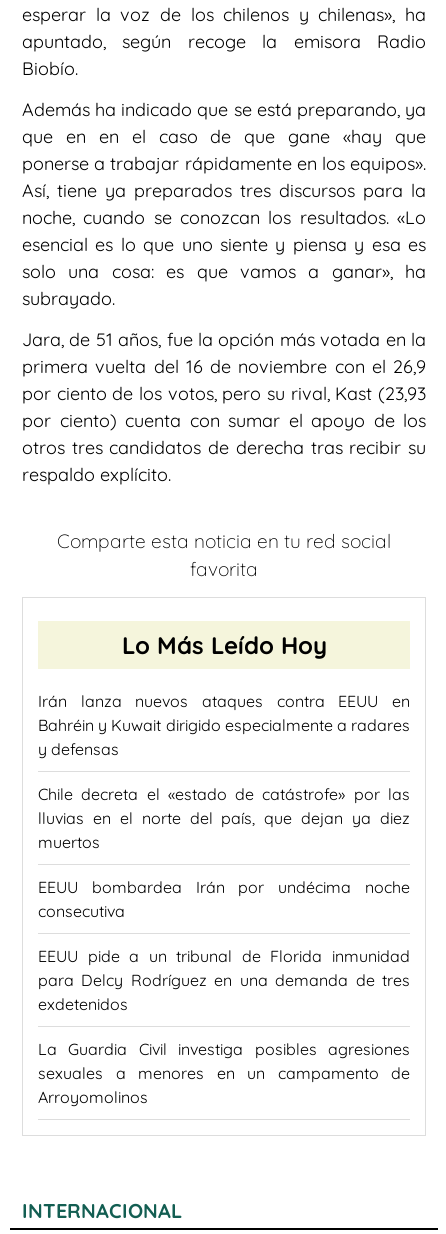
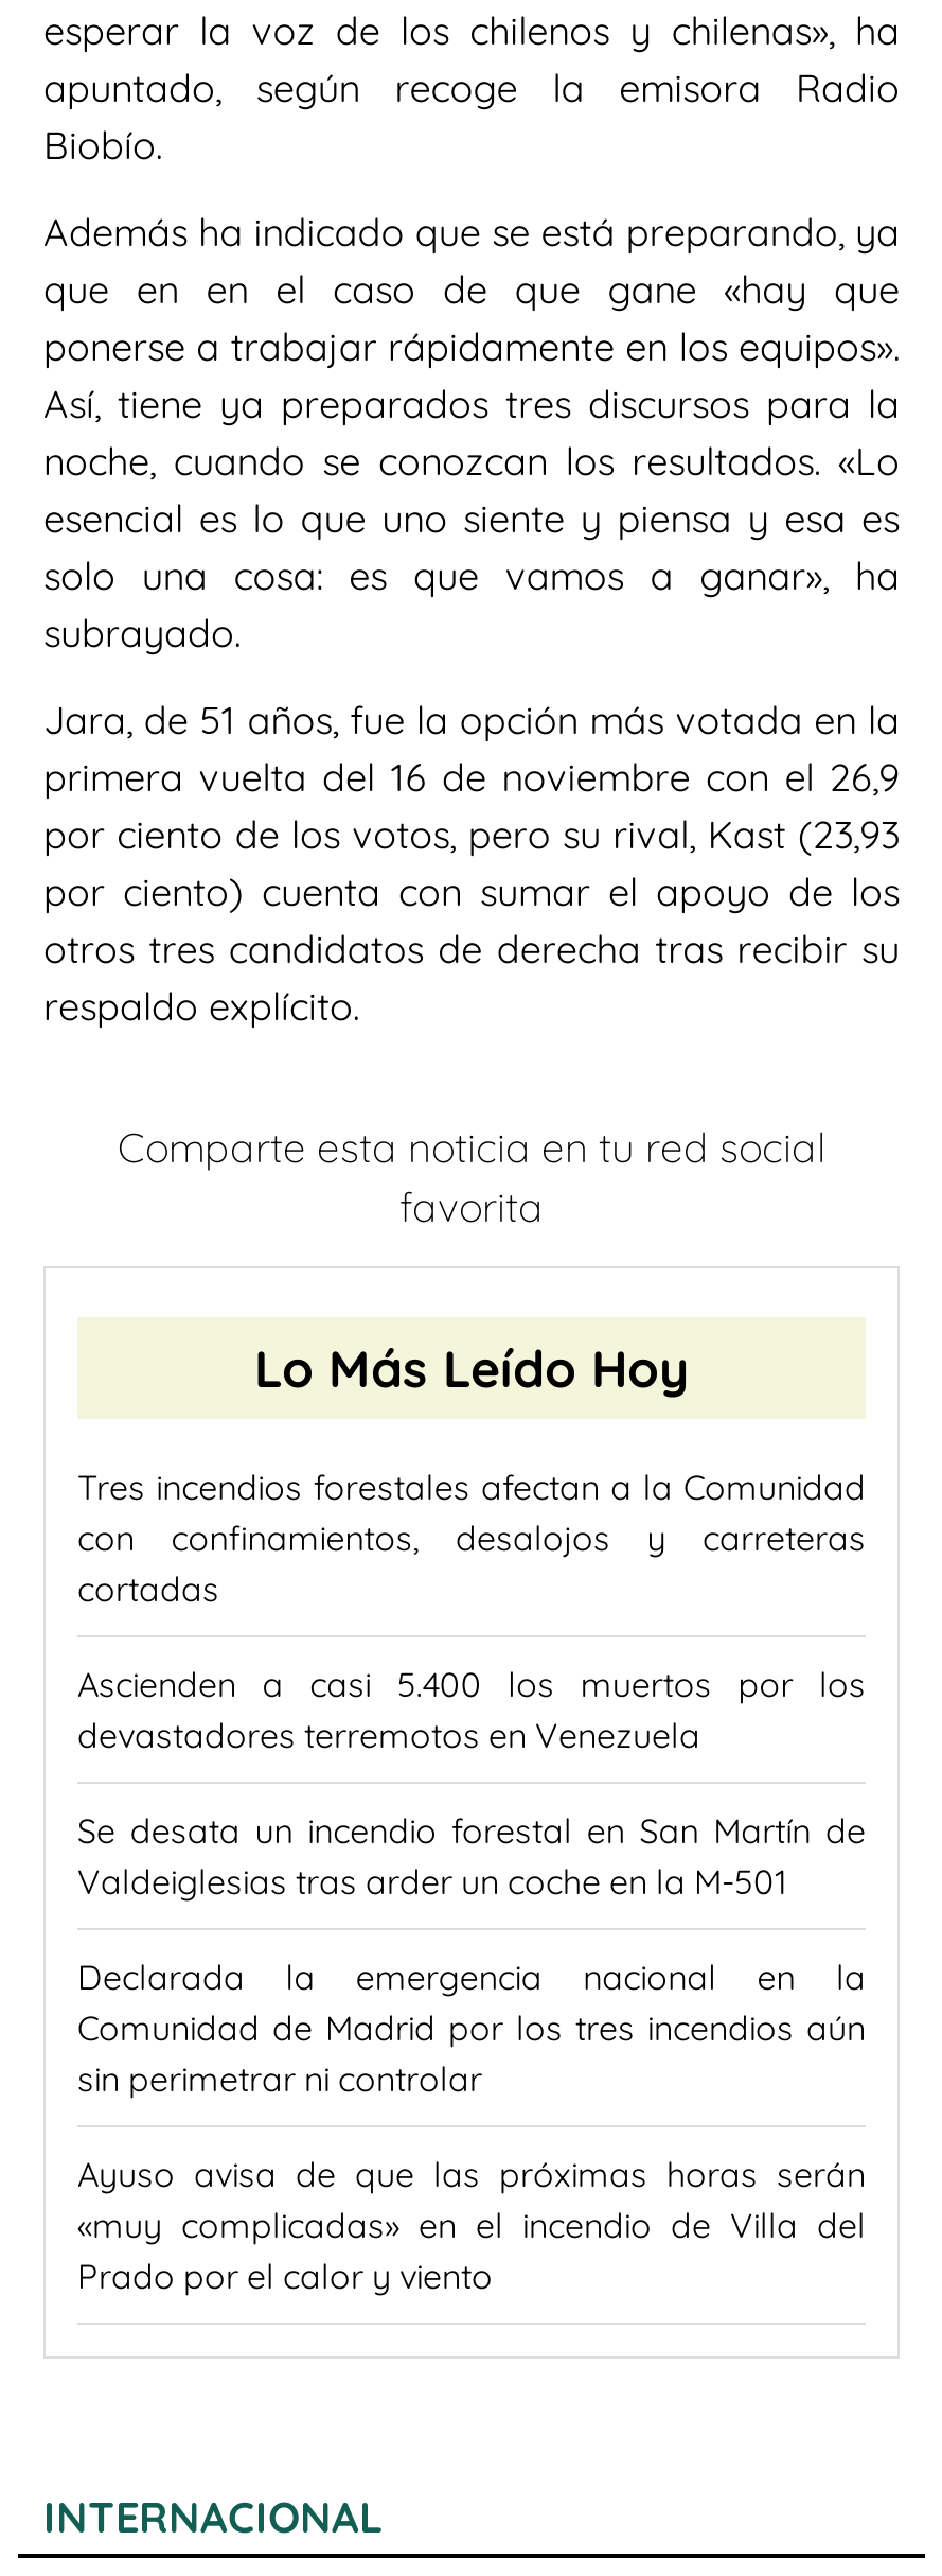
[38,691,410,759] Irán lanza nuevos ataques contra EEUU en | Bahréin y Kuwait dirigido especialmente a radares | y defensas -> [77,1466,866,1610] Tres incendios forestales afectan a la Comunidad | con confinamientos, desalojos y carreteras | cortadas
[38,784,410,852] Chile decreta el «estado de catástrofe» por las | lluvias en el norte del país, que dejan ya diez | muertos -> [77,1663,866,1757] Ascienden a casi 5.400 los muertos por los | devastadores terremotos en Venezuela
[38,877,410,921] EEUU bombardea Irán por undécima noche | consecutiva -> [77,1810,866,1903] Se desata un incendio forestal en San Martín de | Valdeiglesias tras arder un coche en la M-501
[38,946,410,1014] EEUU pide a un tribunal de Florida inmunidad | para Delcy Rodríguez en una demanda de tres | exdetenidos -> [77,1956,866,2100] Declarada la emergencia nacional en la | Comunidad de Madrid por los tres incendios aún | sin perimetrar ni controlar
[38,1039,410,1107] La Guardia Civil investiga posibles agresiones | sexuales a menores en un campamento de | Arroyomolinos -> [77,2153,866,2298] Ayuso avisa de que las próximas horas serán | «muy complicadas» en el incendio de Villa del | Prado por el calor y viento

